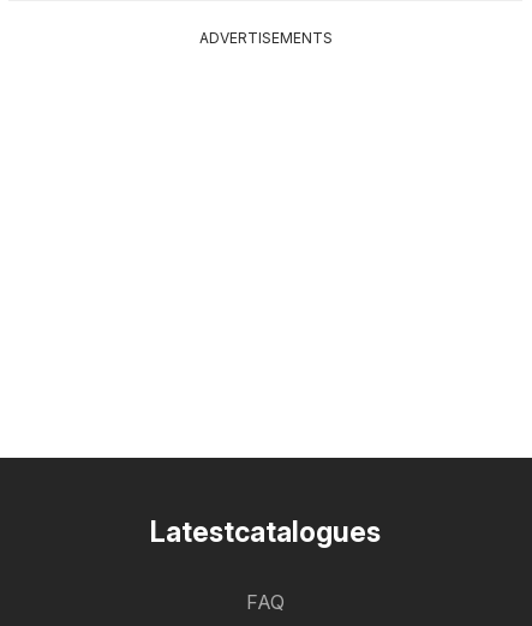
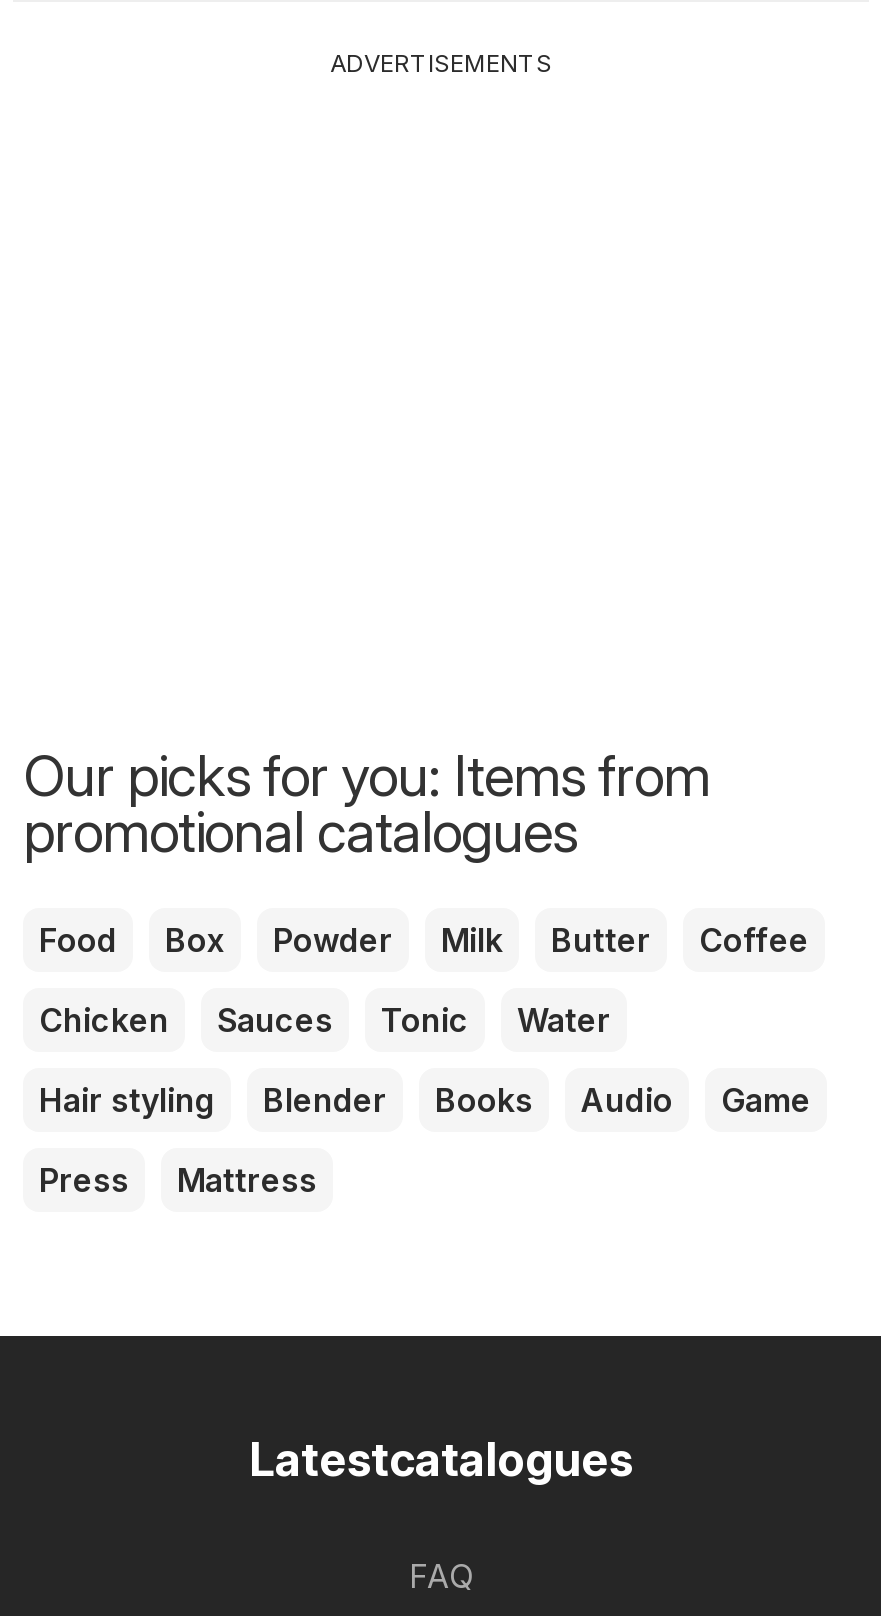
none -> [23,742,811,1200] Our picks for you: Items from | promotional catalogues | Food | Box | Powder | Milk | Butter | Coffee | Chicken | Sauces | Tonic | Water | Hair styling | Blender | Books | Audio | Game | Press | Mattress

